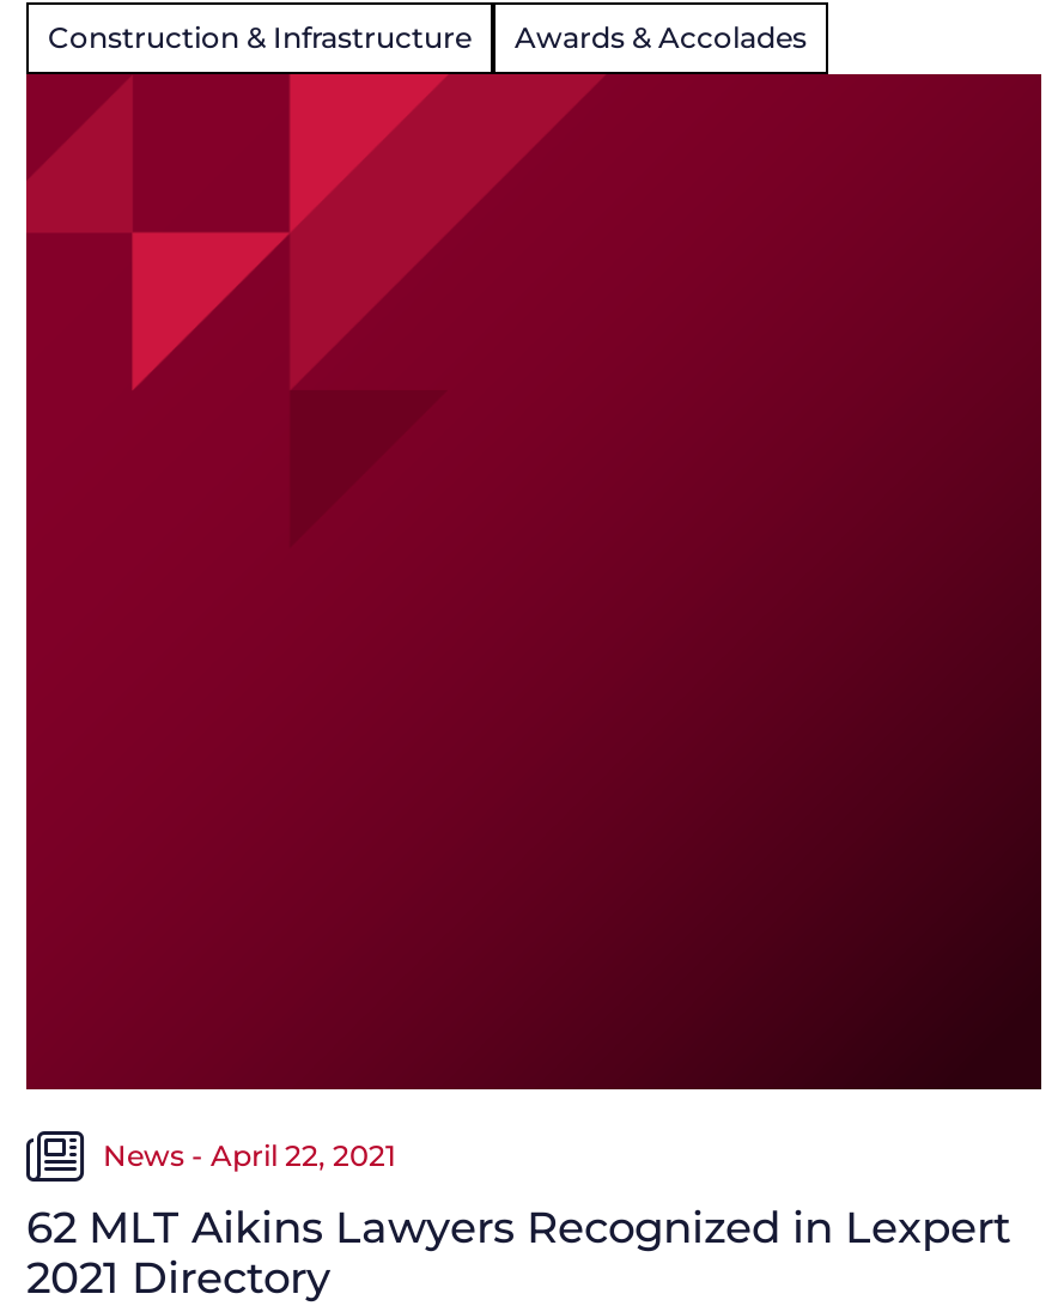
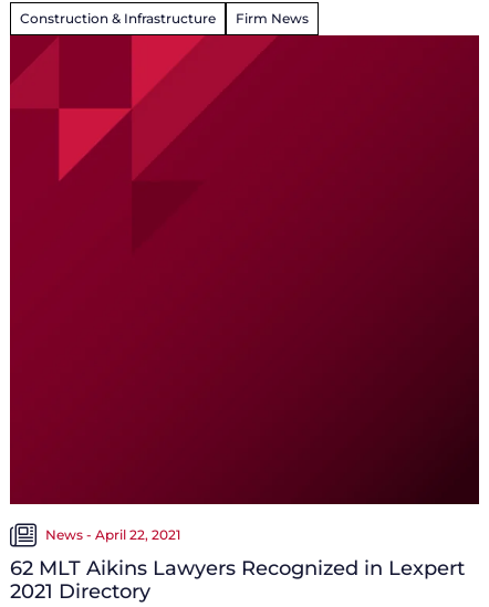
[515,18,807,54] Awards & Accolades -> [236,10,309,26] Firm News

